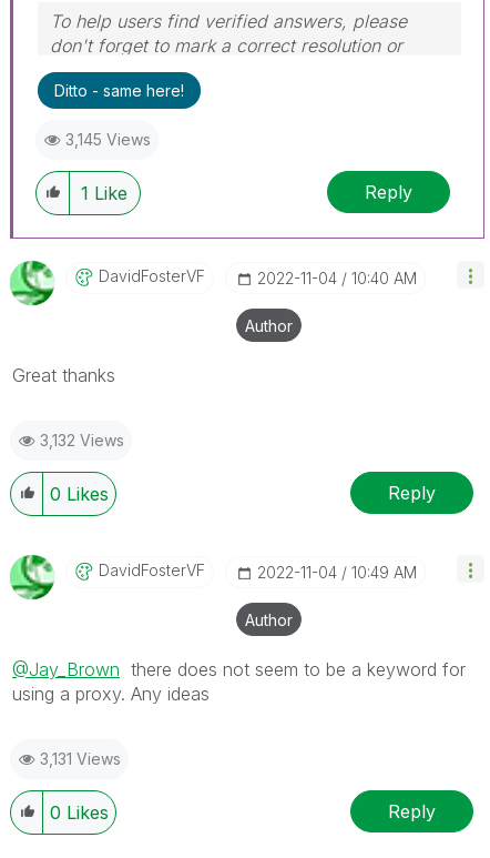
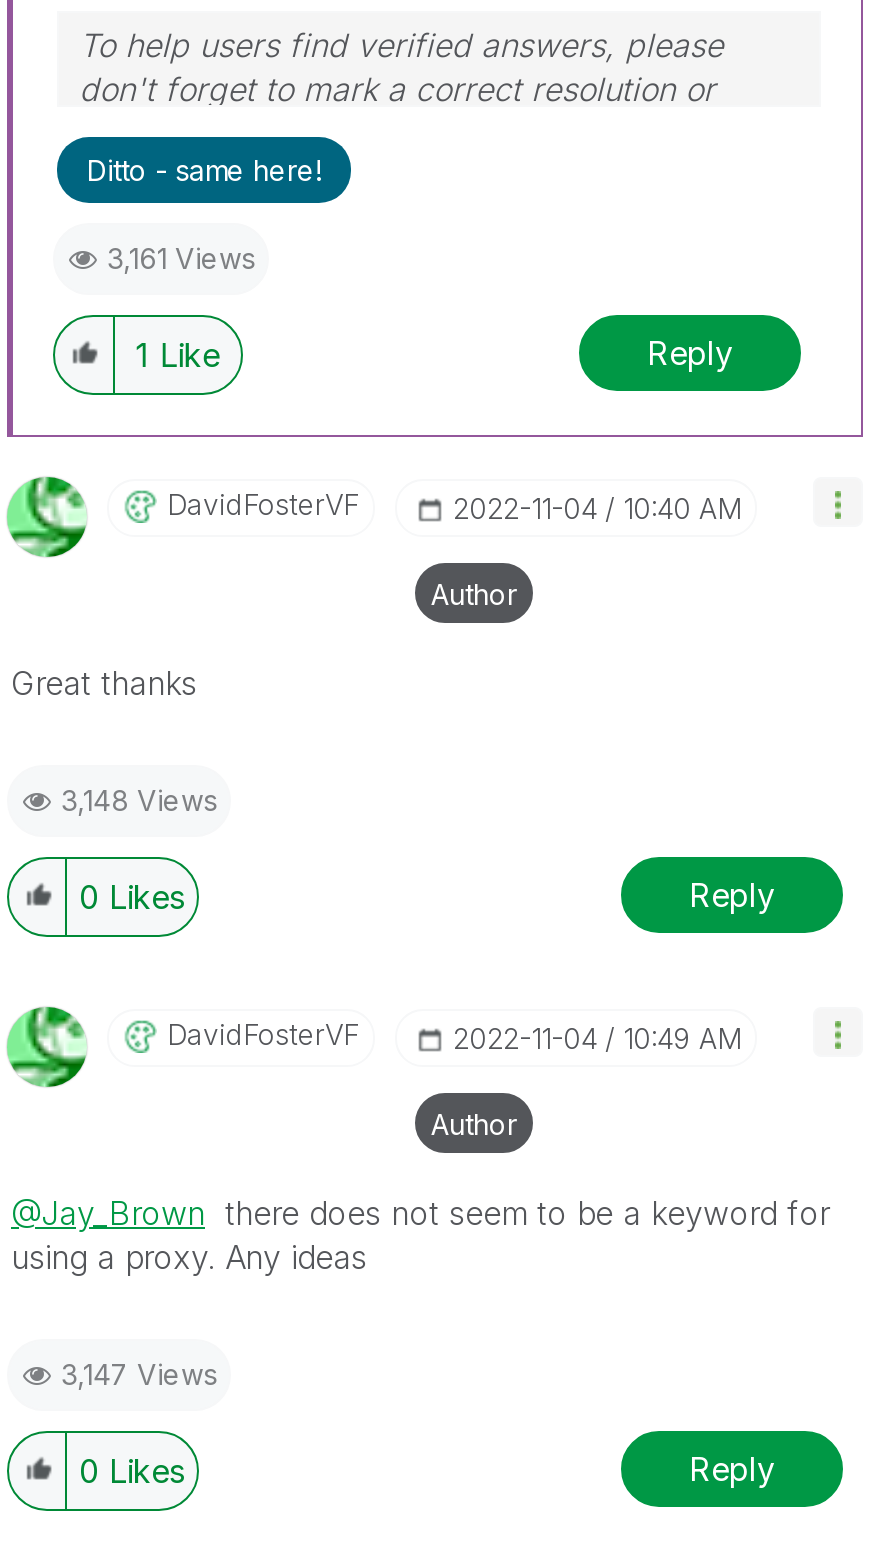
[65,130,151,149] 3,145 Views -> [107,241,255,275] 3,161 Views
[40,431,124,450] 3,132 Views -> [61,783,217,817] 3,148 Views
[40,749,121,768] 3,131 Views -> [61,1357,217,1391] 3,147 Views

